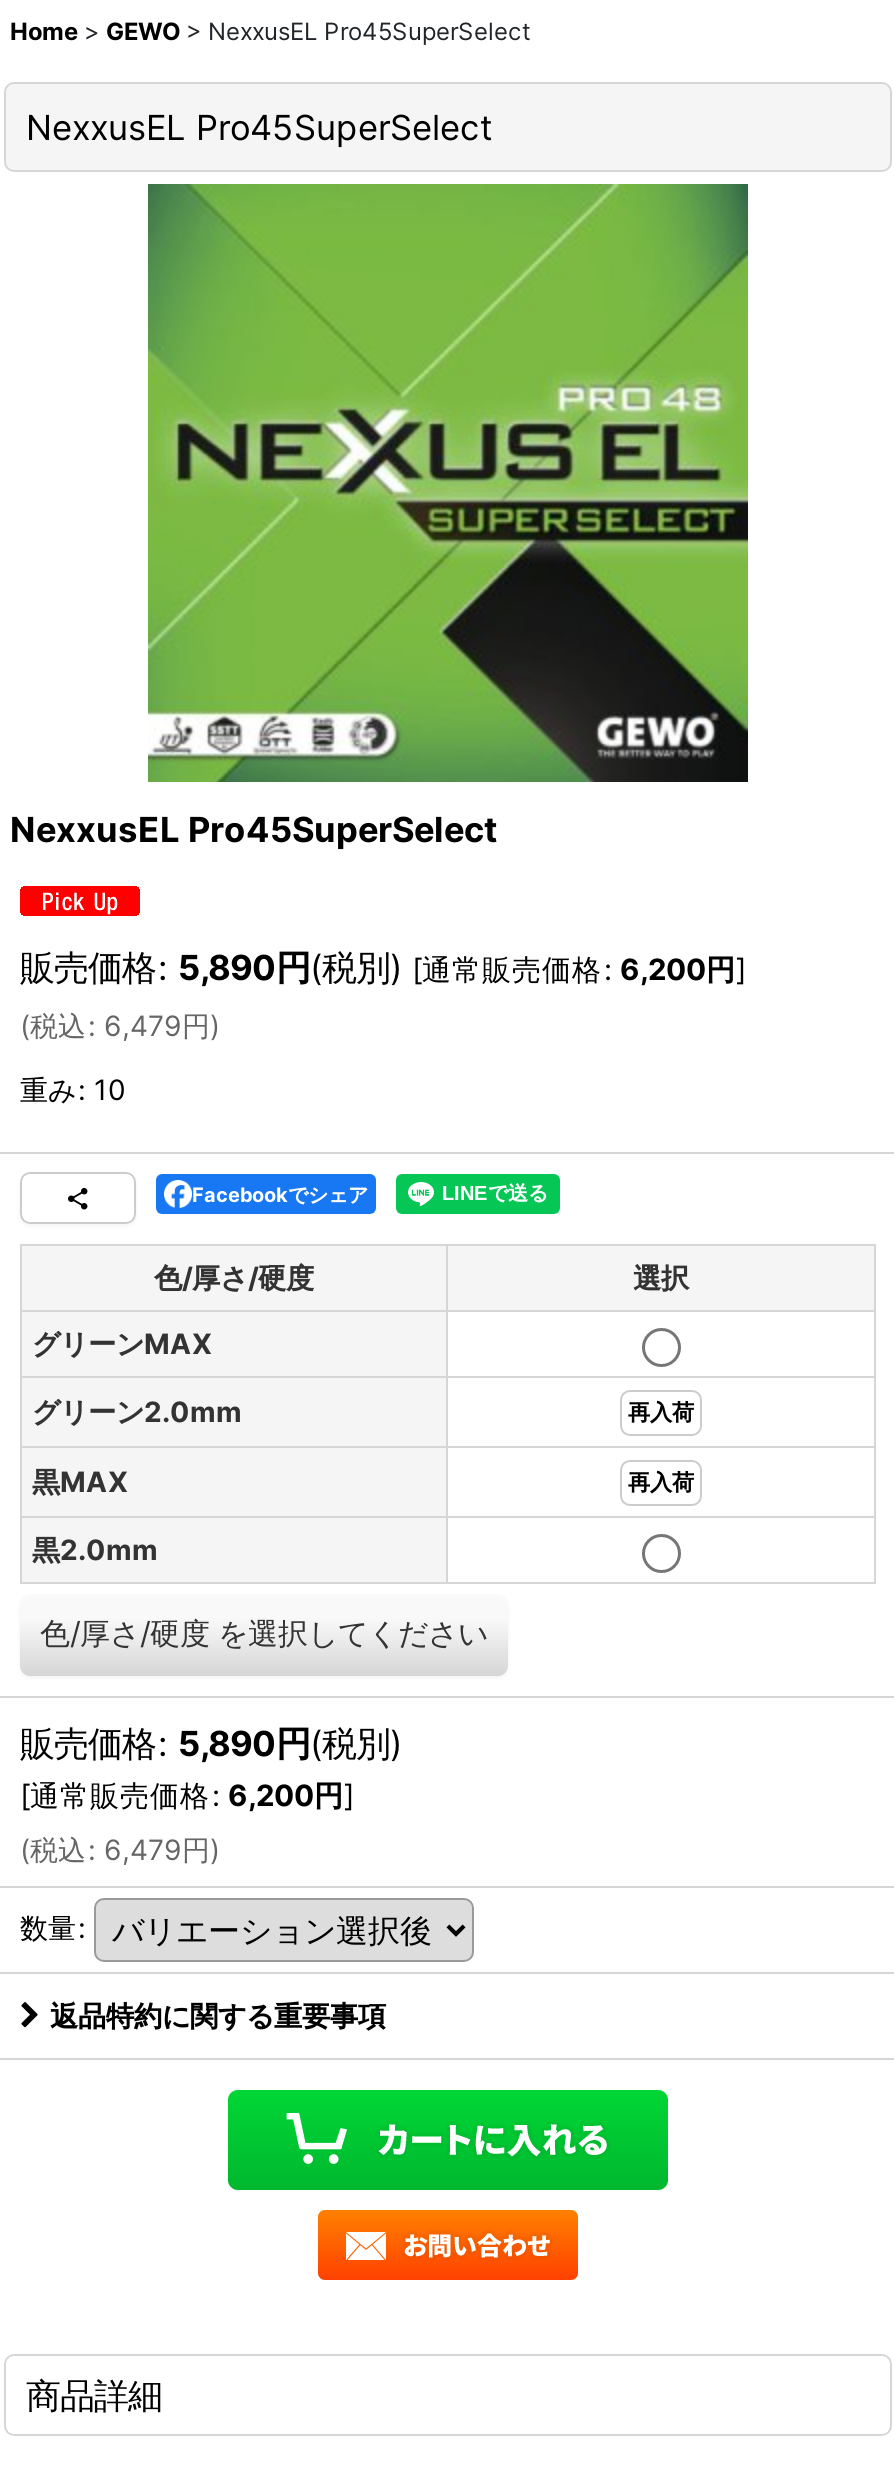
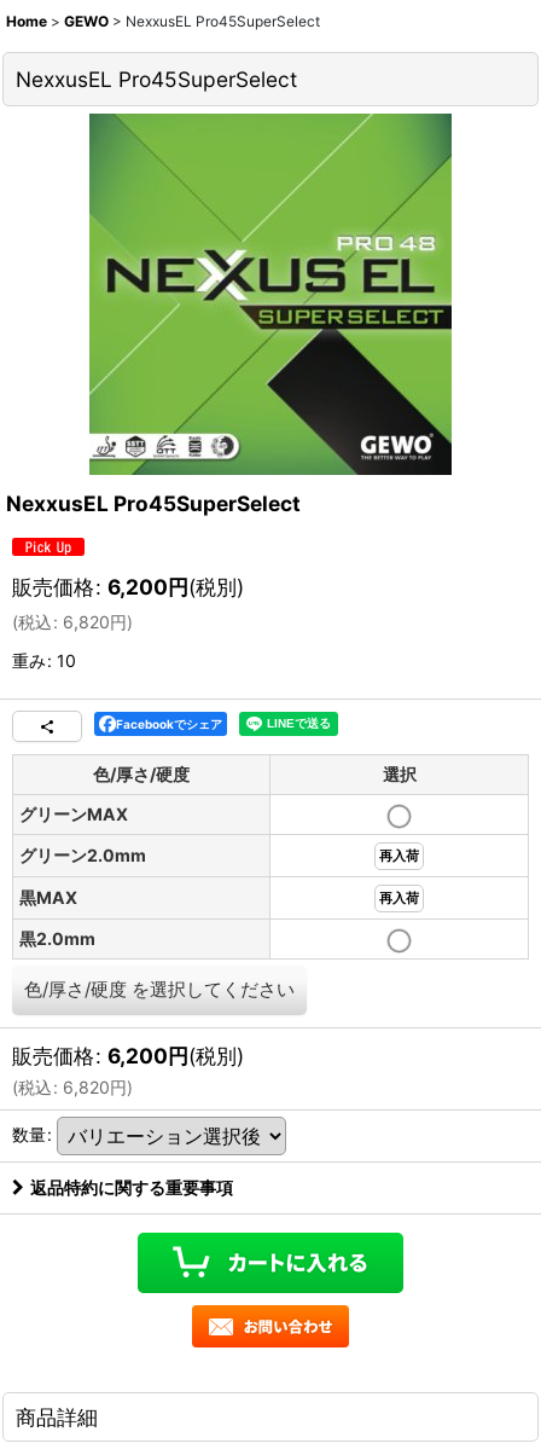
[20,946,746,988] 販売価格: 5,890円(税別) [通常販売価格: 6,200円] -> [12,574,244,599] 販売価格: 6,200円(税別)
[20,1008,220,1042] (税込: 6,479円) -> [12,612,133,632] (税込: 6,820円)
[20,1722,402,1866] 販売価格: 5,890円(税別) | [通常販売価格: 6,200円] | (税込: 6,479円) -> [12,1043,244,1097] 販売価格: 6,200円(税別) | (税込: 6,820円)

